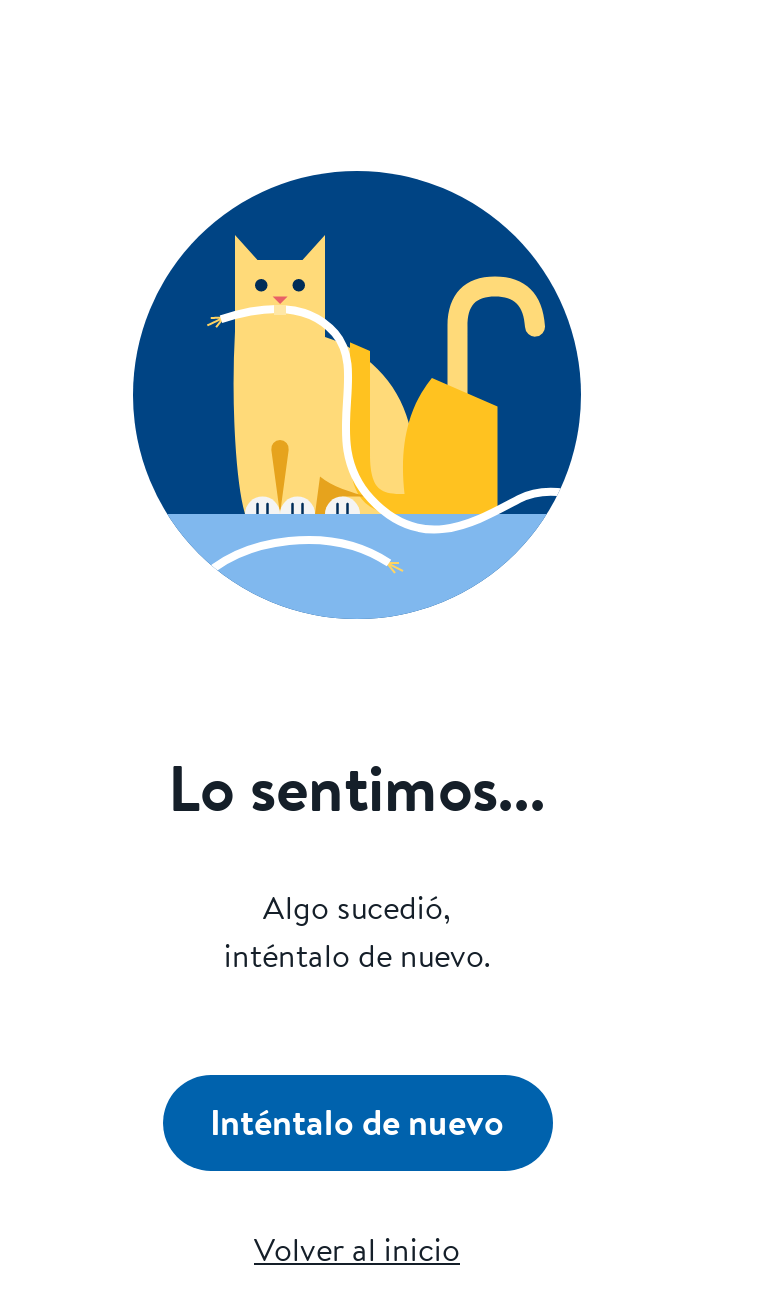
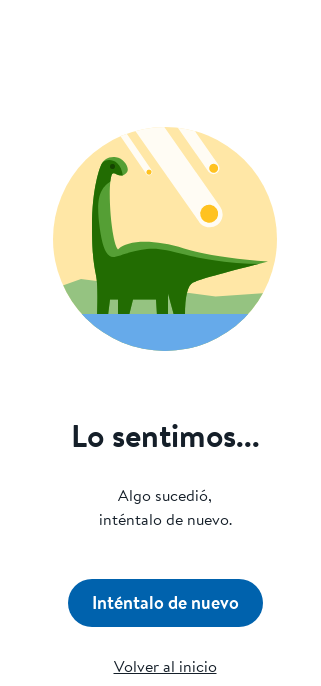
[131,169,583,575] [image] -> [53,127,277,328] [image]

